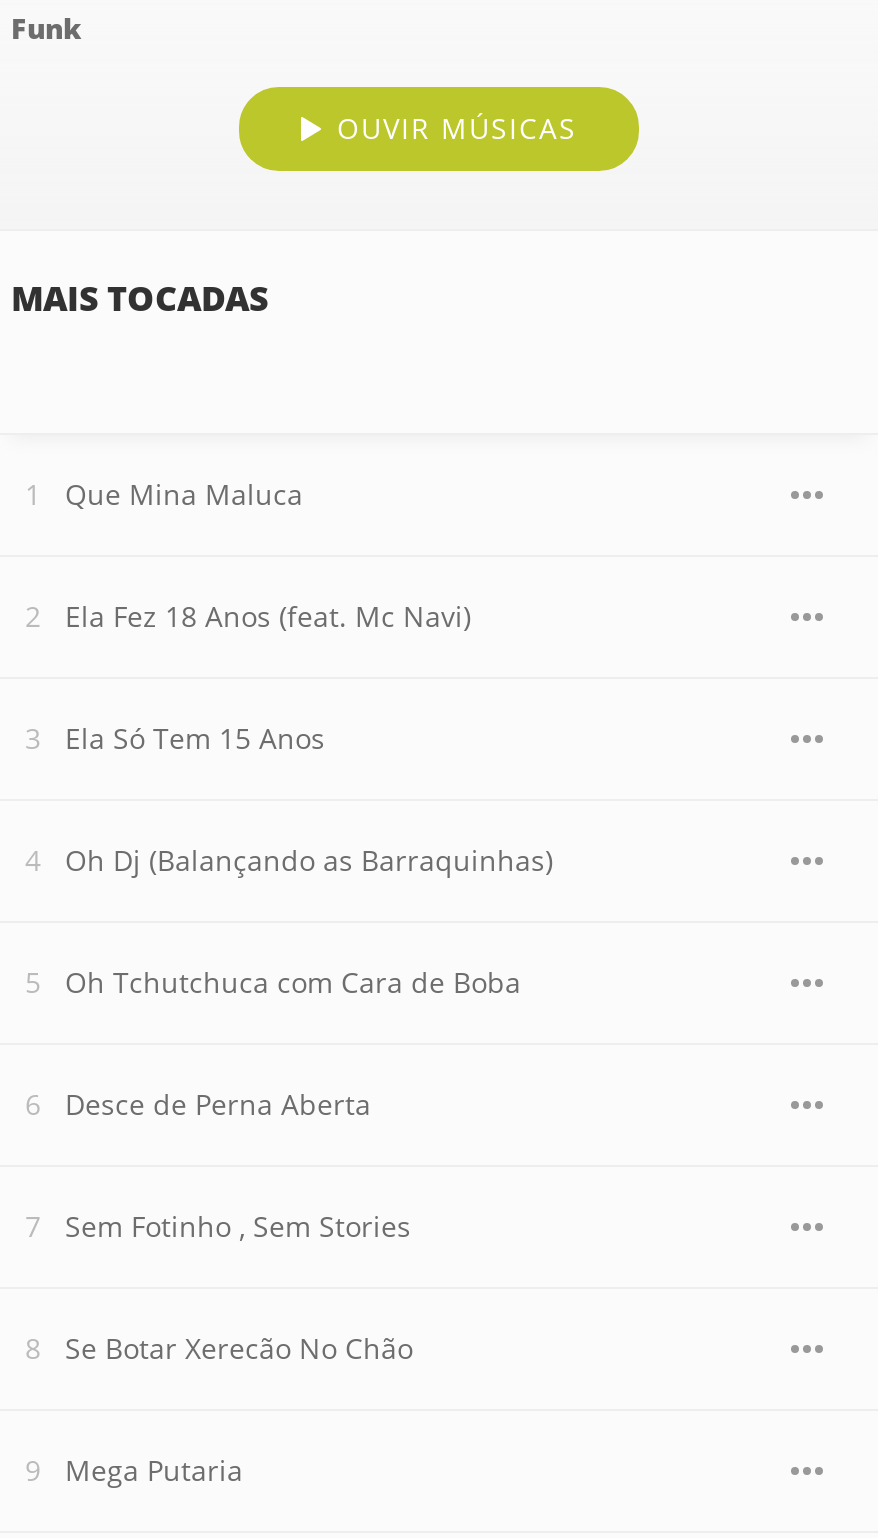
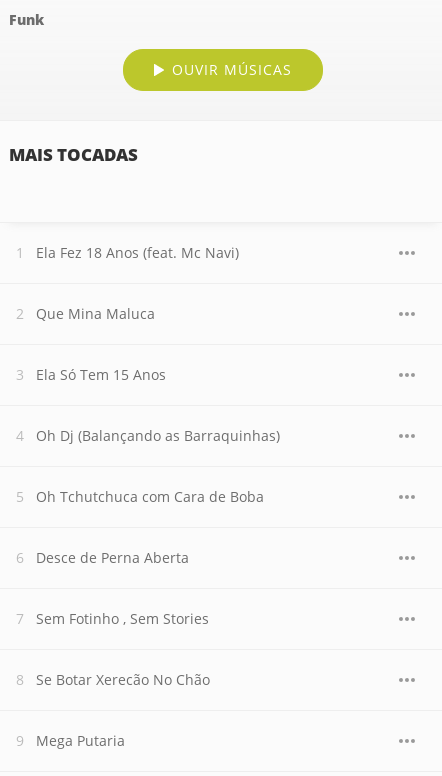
moved [65,475,303,513] -> [36,304,155,323]: Que Mina Maluca
moved [65,597,471,635] -> [36,243,239,262]: Ela Fez 18 Anos (feat. Mc Navi)

